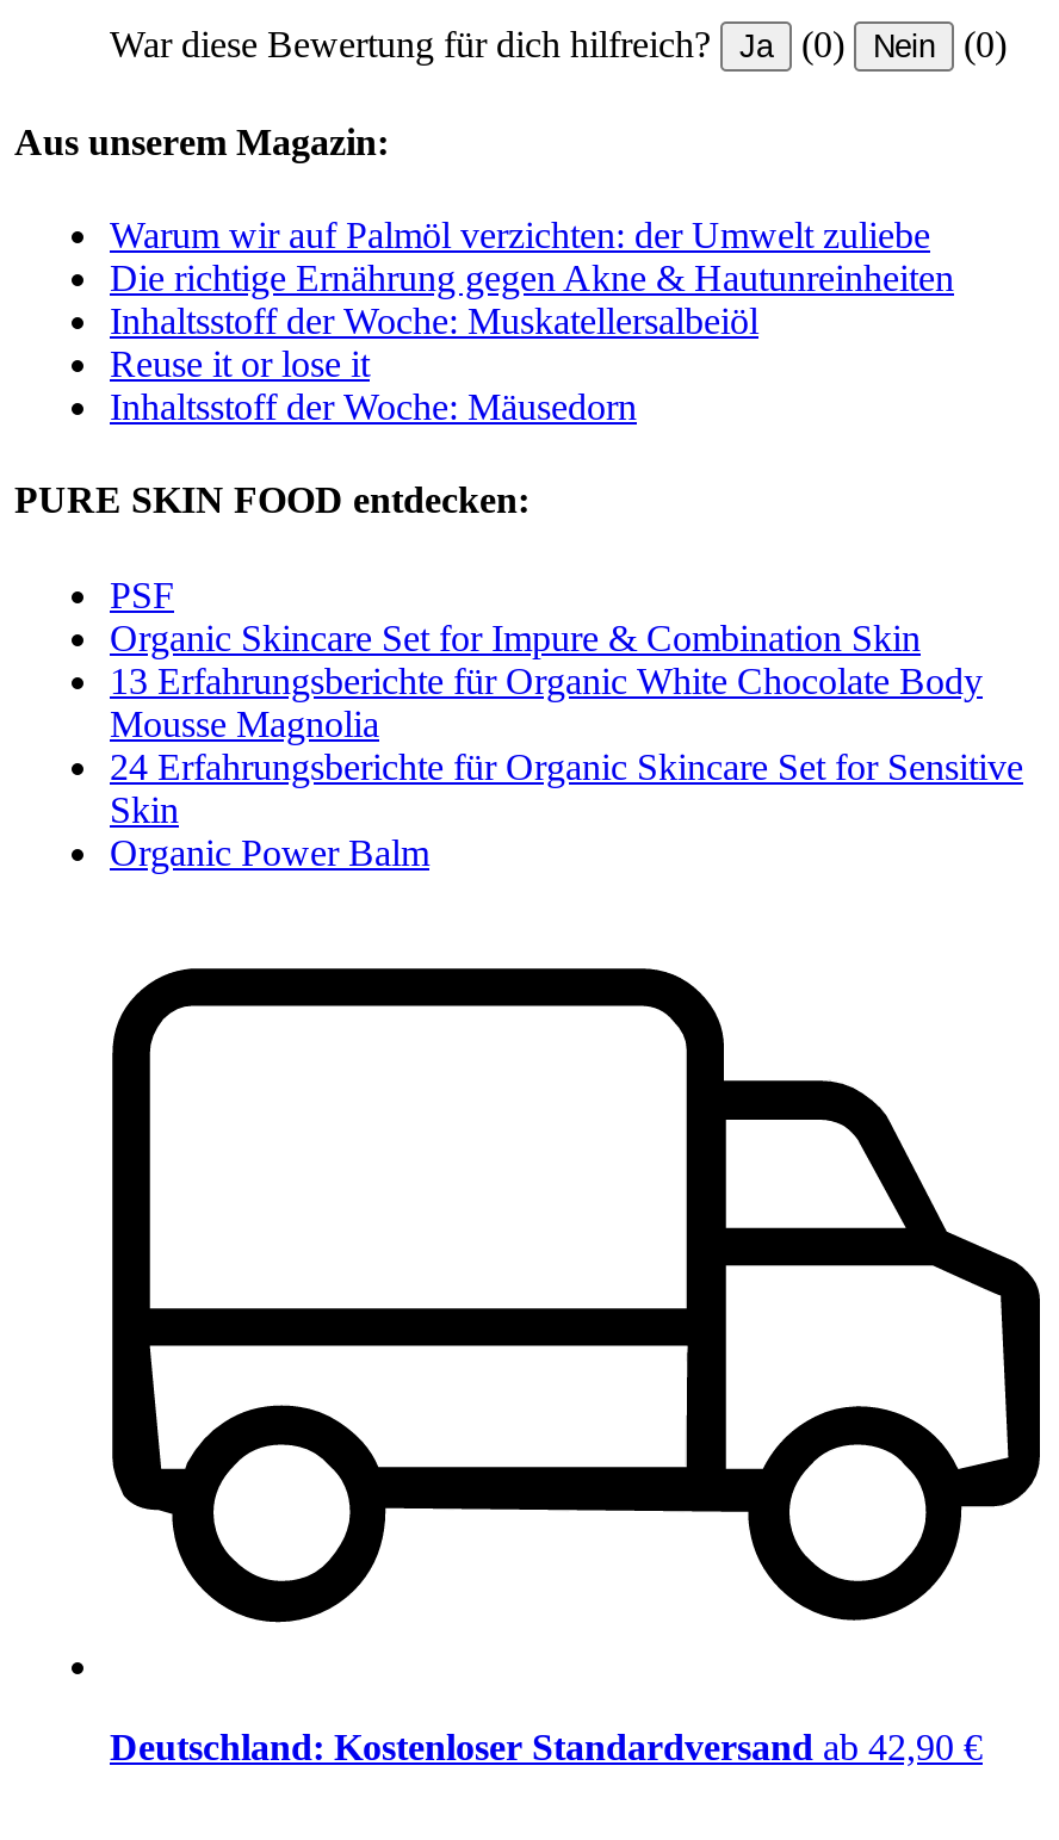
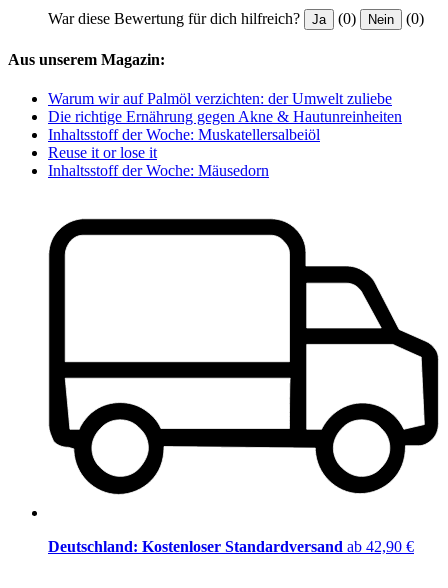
[14,480,1023,872] PURE SKIN FOOD entdecken: | PSF | Organic Skincare Set for Impure & Combination Skin | 13 Erfahrungsberichte für Organic White Chocolate Body | Mousse Magnolia | 24 Erfahrungsberichte für Organic Skincare Set for Sensitive | Skin | Organic Power Balm -> none

